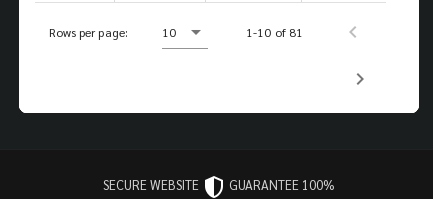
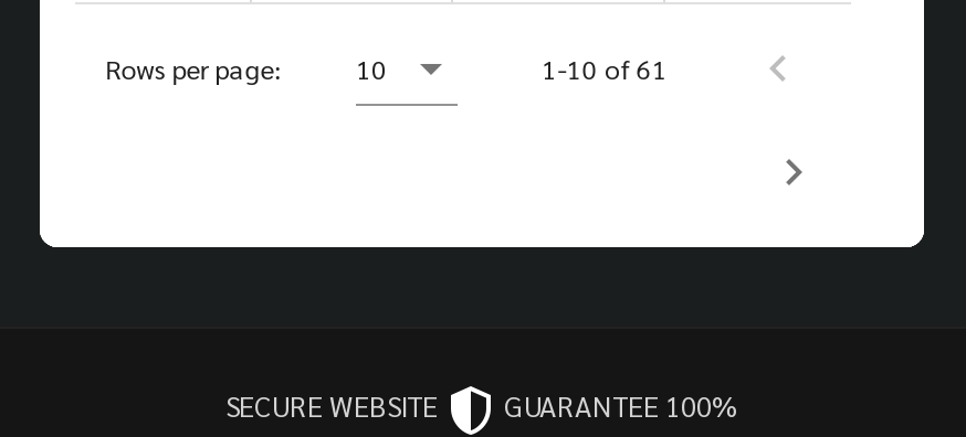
[246,24,303,40] 1-10 of 81 -> [542,50,668,86] 1-10 of 61

